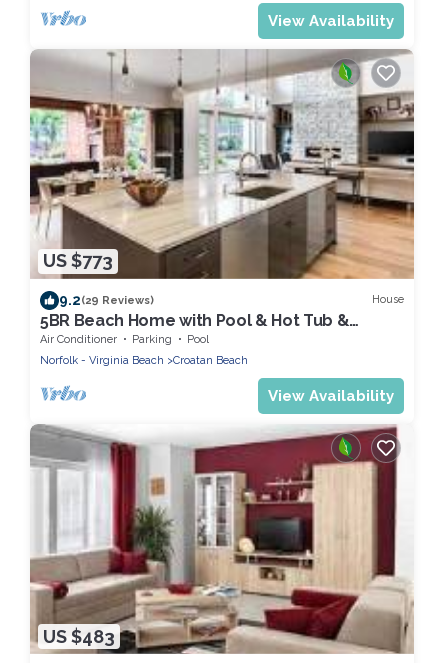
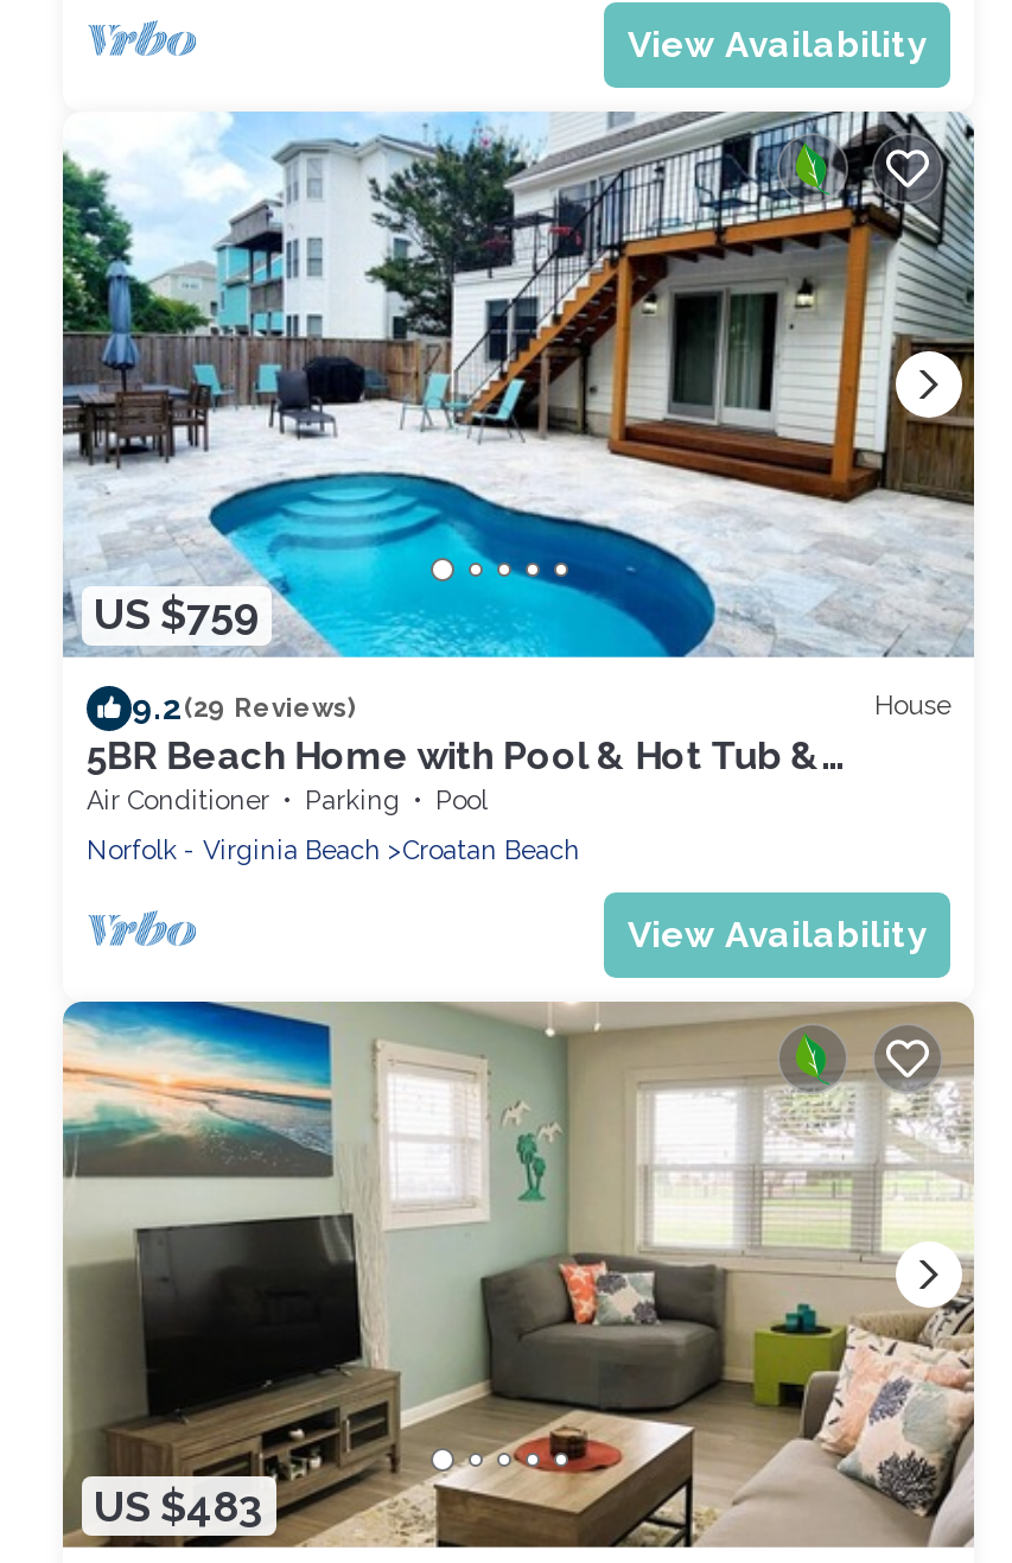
[29,49,415,280] [image] | US $773 -> [61,112,976,660] [image] | US $759
[29,424,414,654] [image] -> [61,999,976,1550] [image]

